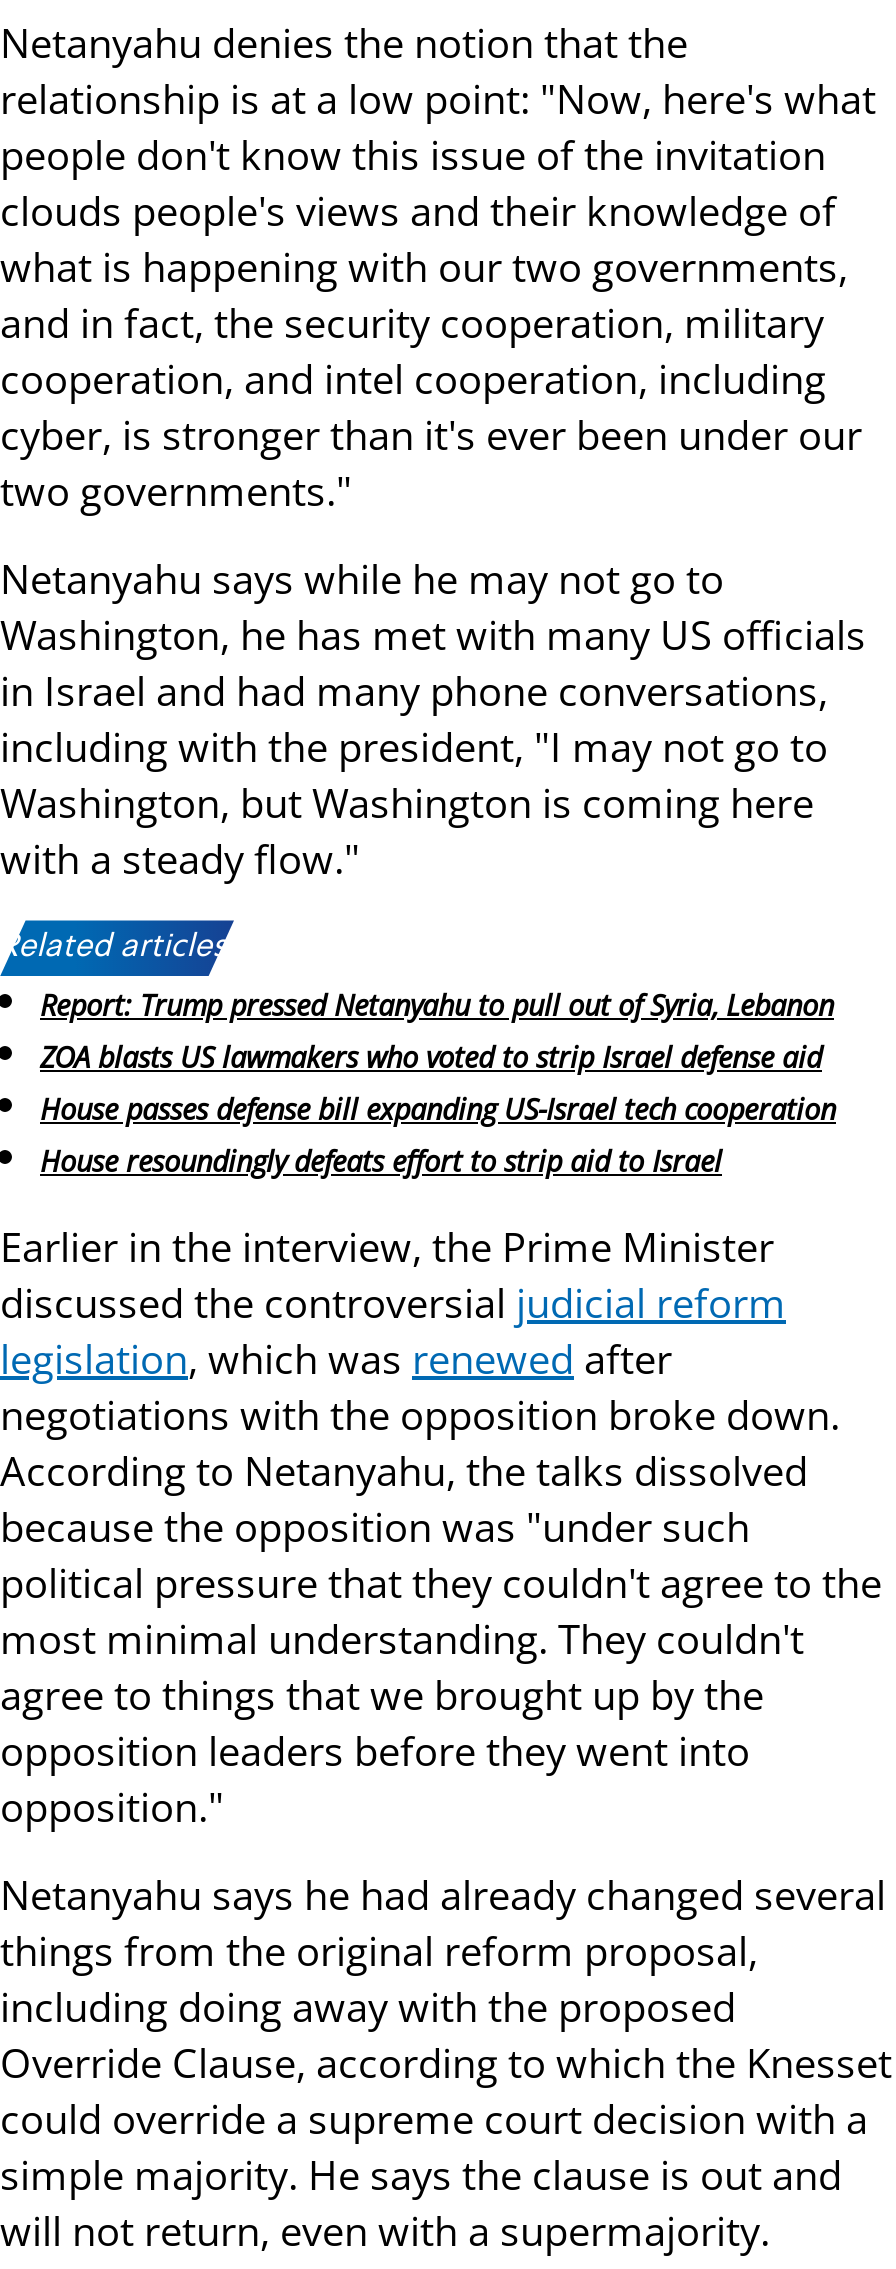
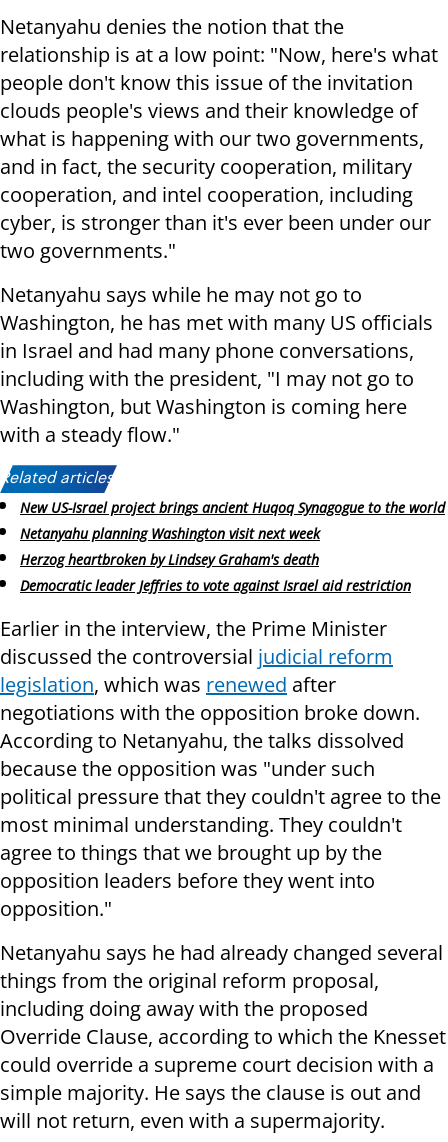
[40,987,836,1179] Report: Trump pressed Netanyahu to pull out of Syria, Lebanon | ZOA blasts US lawmakers who voted to strip Israel defense aid | House passes defense bill expanding US-Israel tech cooperation | House resoundingly defeats effort to strip aid to Israel -> [20,498,445,595] New US-Israel project brings ancient Huqoq Synagogue to the world | Netanyahu planning Washington visit next week | Herzog heartbroken by Lindsey Graham's death | Democratic leader Jeffries to vote against Israel aid restriction

